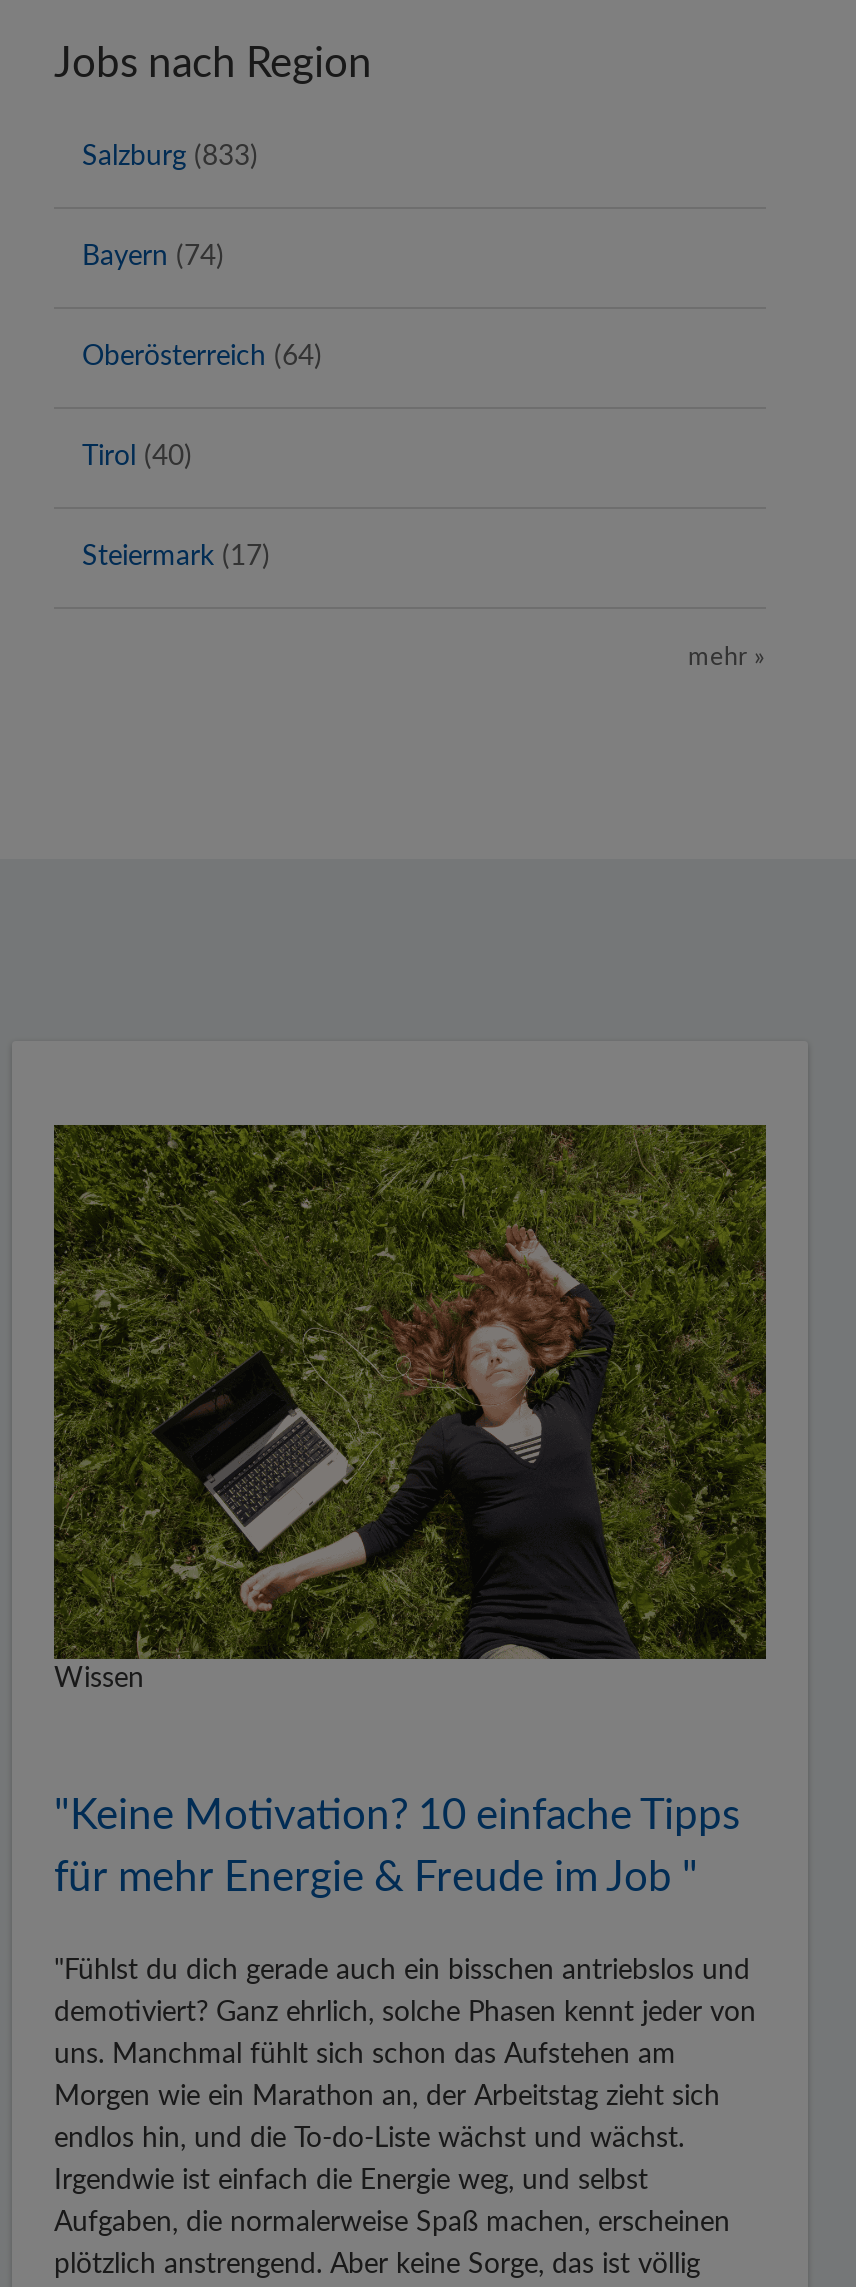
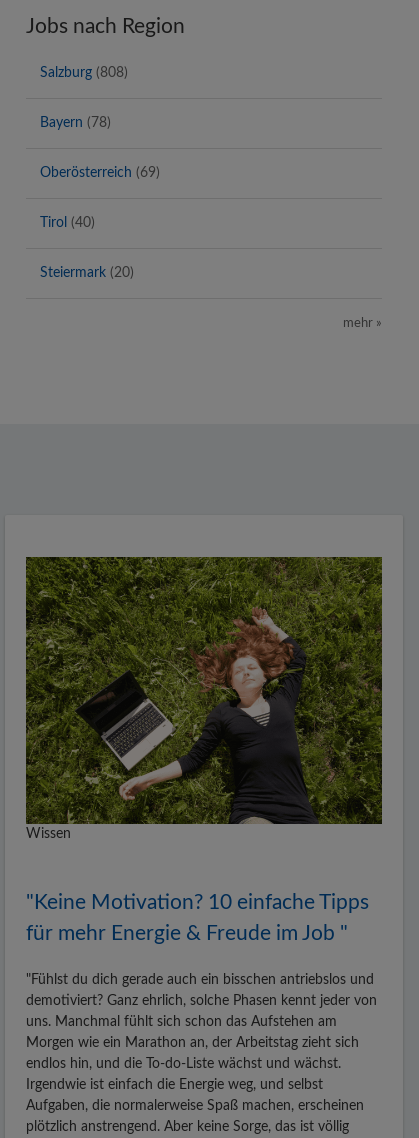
[82,142,258,170] Salzburg (833) -> [40,65,128,79] Salzburg (808)
[82,242,224,270] Bayern (74) -> [40,115,111,129] Bayern (78)
[82,342,322,370] Oberösterreich (64) -> [40,165,160,179] Oberösterreich (69)
[82,542,270,570] Steiermark (17) -> [40,265,134,279] Steiermark (20)

